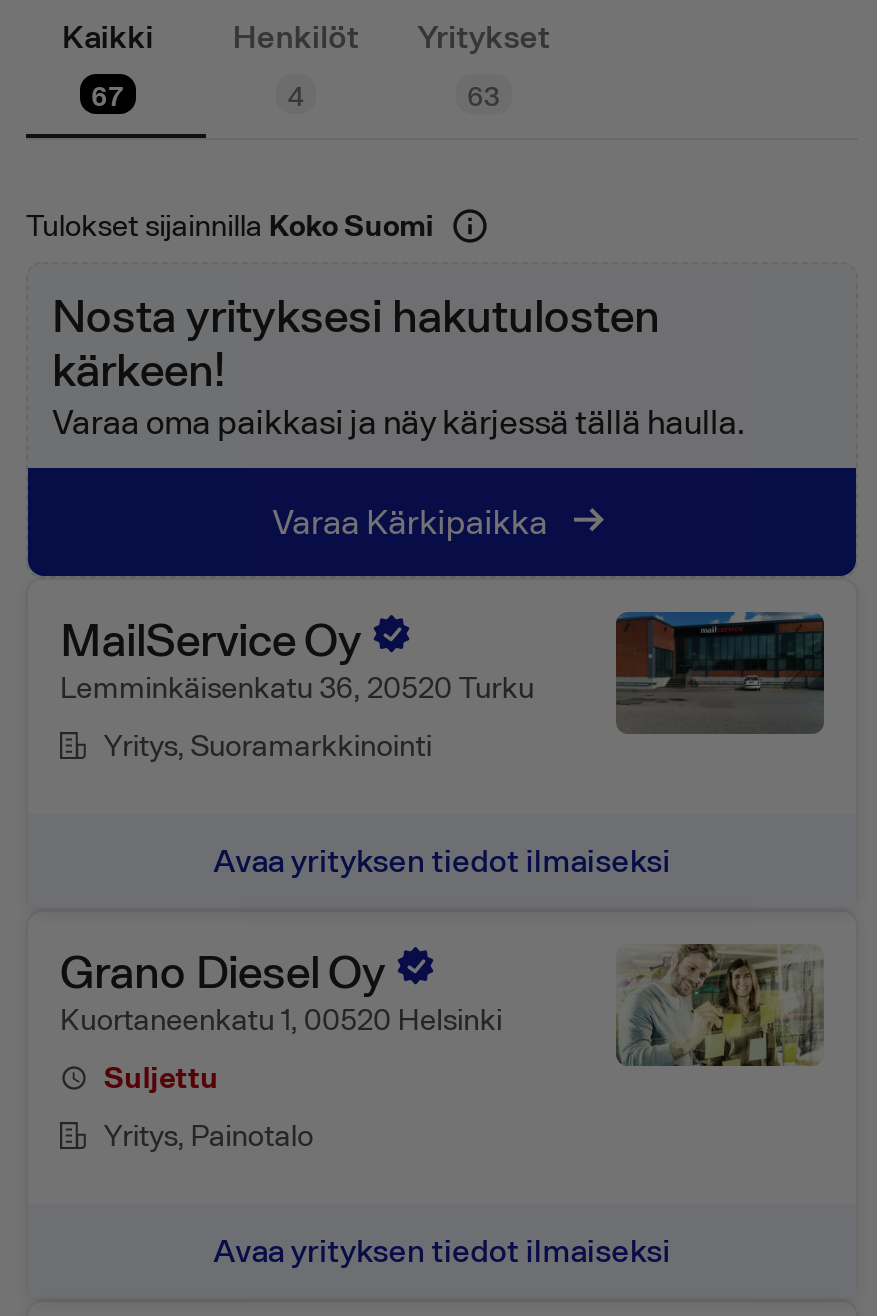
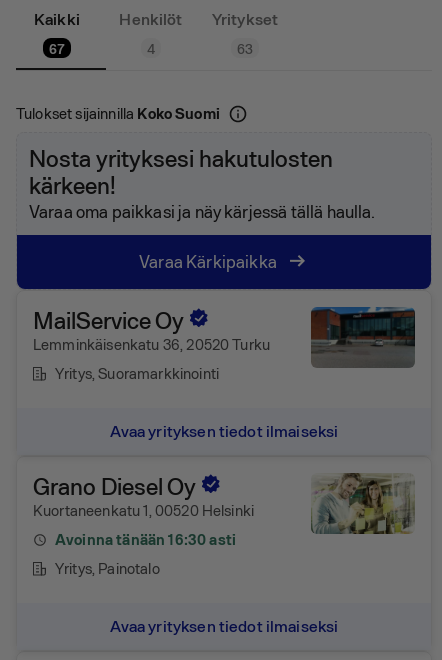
[104,1058,219,1094] Suljettu -> [55,530,236,548] Avoinna tänään 16:30 asti

